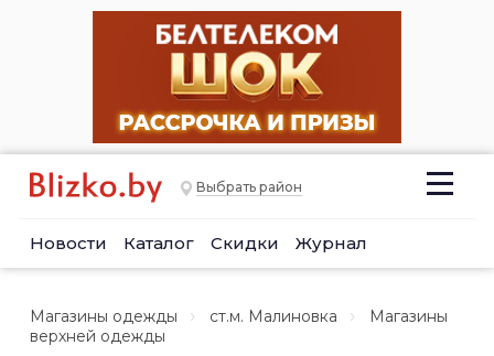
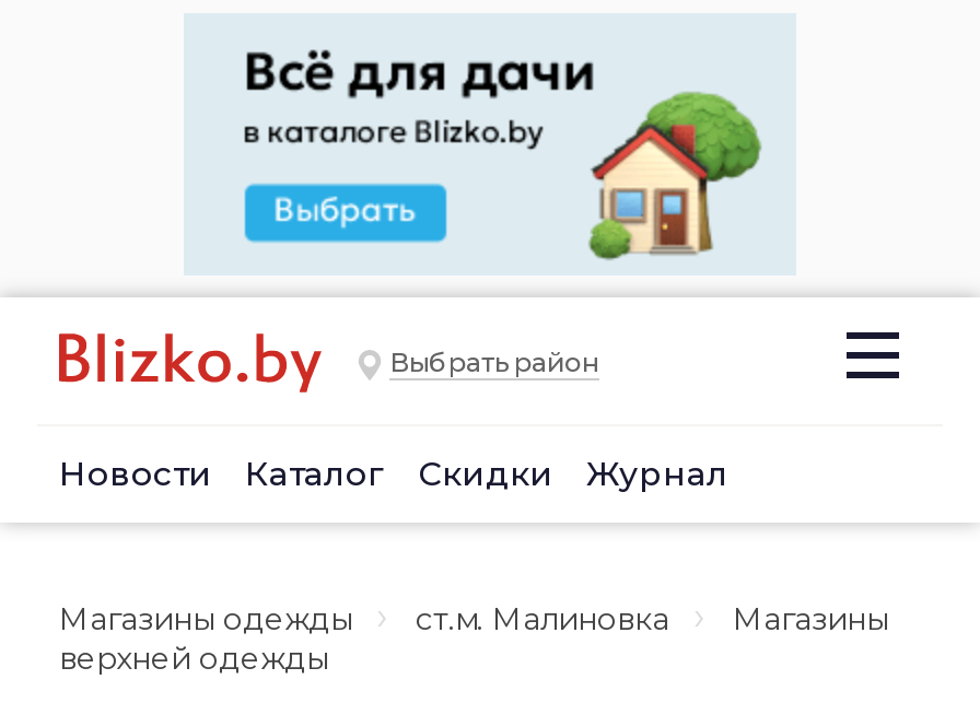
[92,10,402,144] [image] -> [184,13,796,276] [image]

